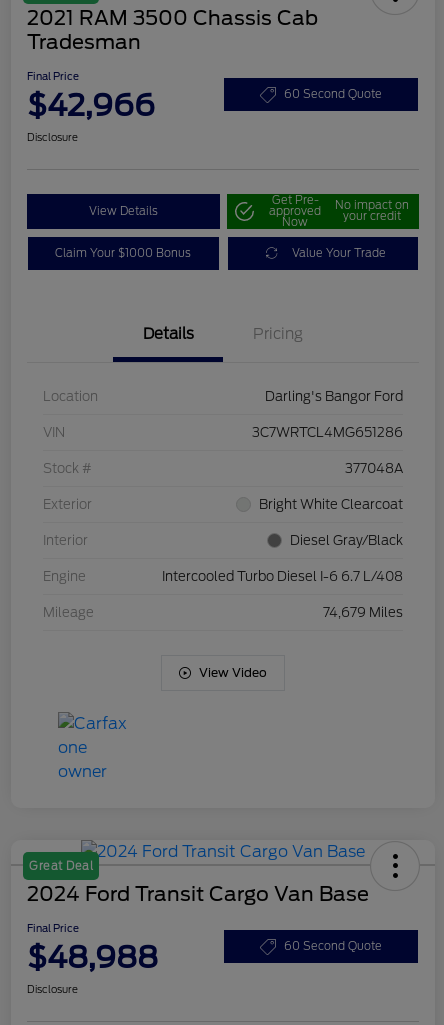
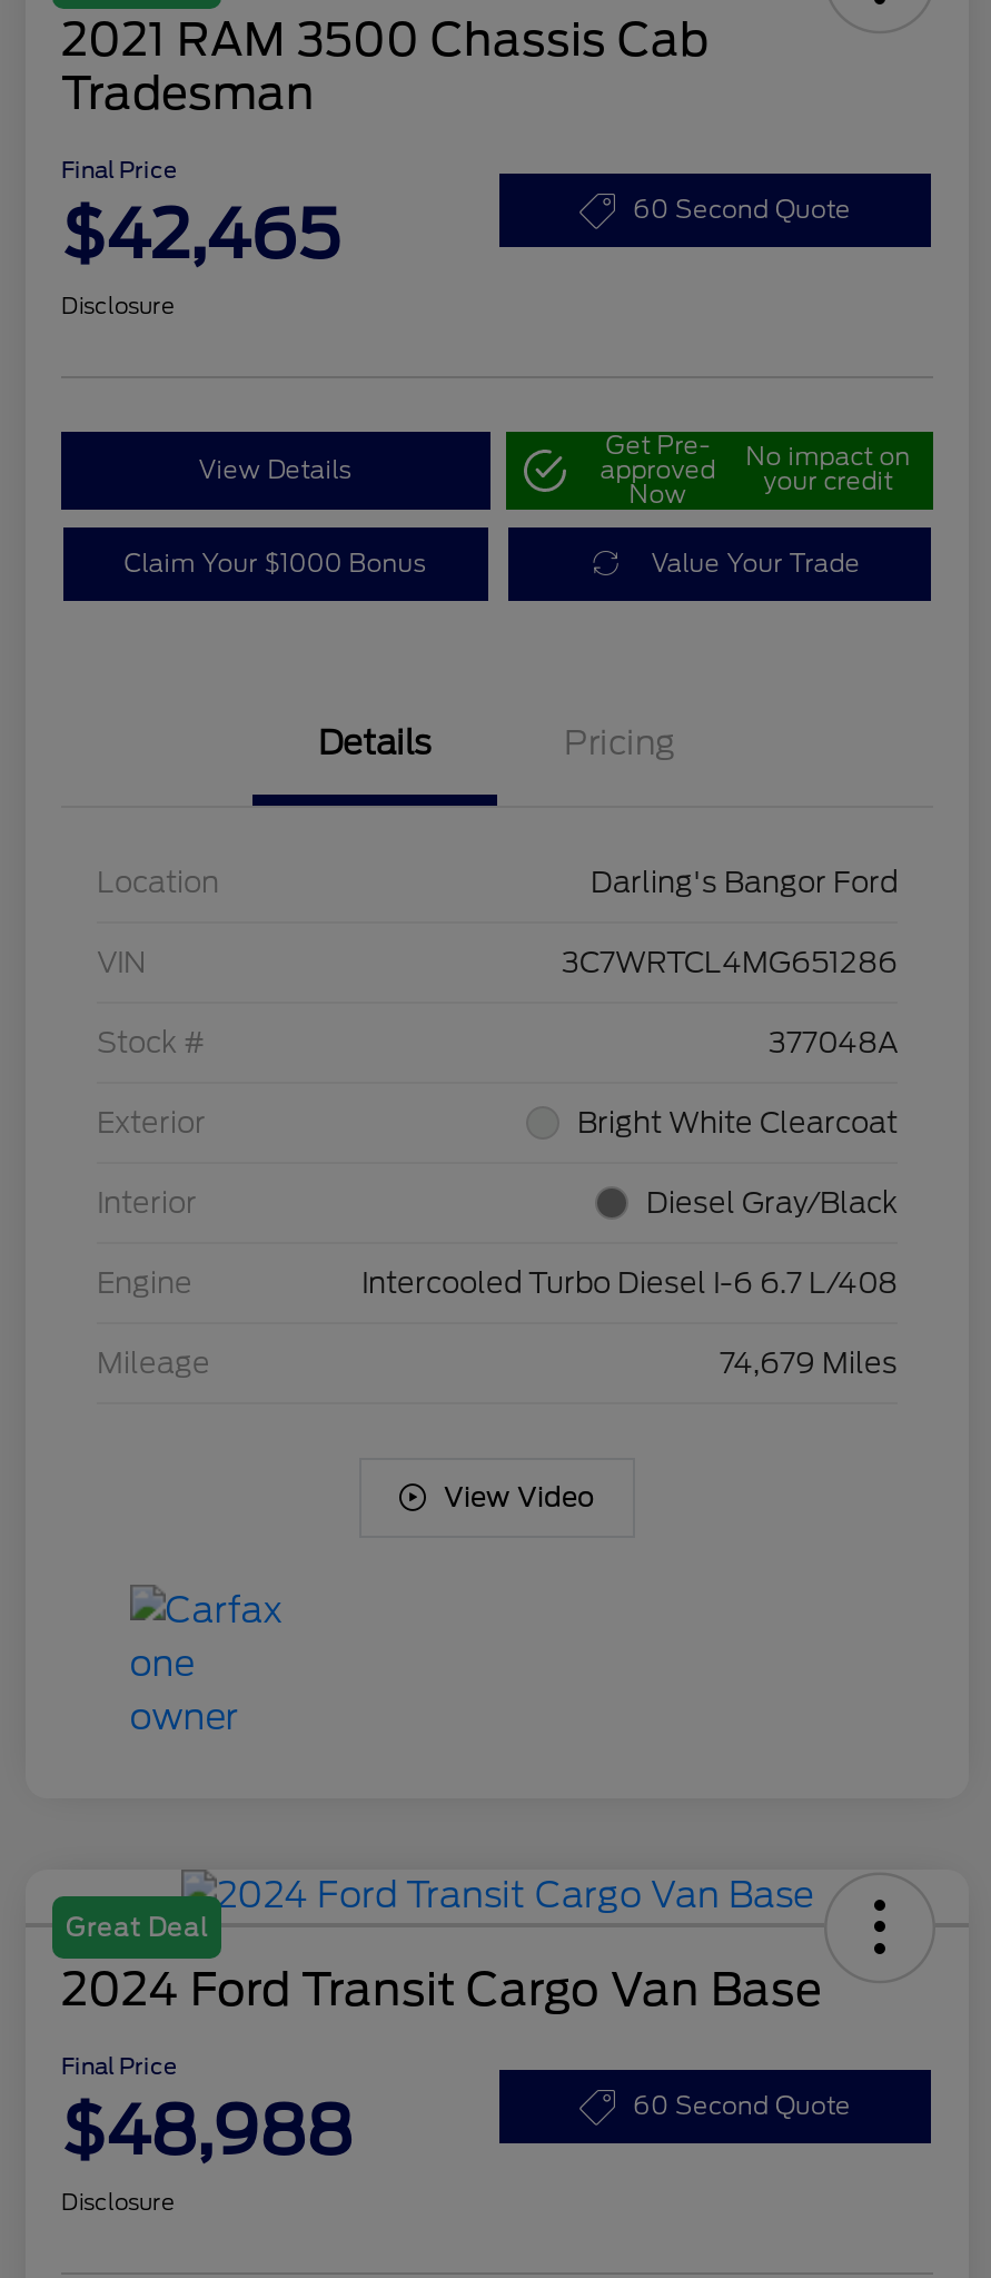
[27,87,155,123] $42,966 -> [61,193,339,273] $42,465

